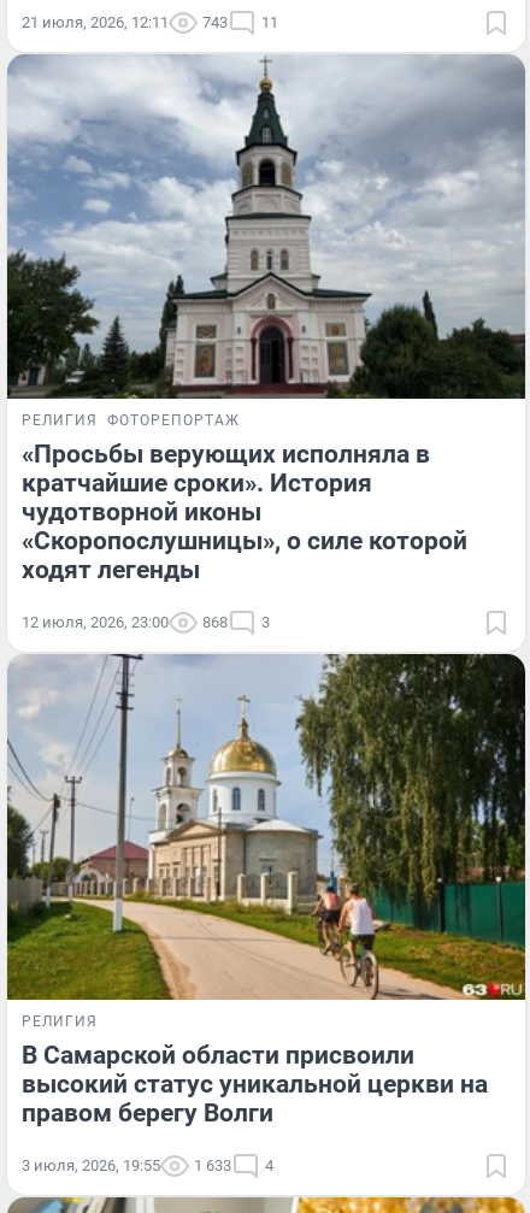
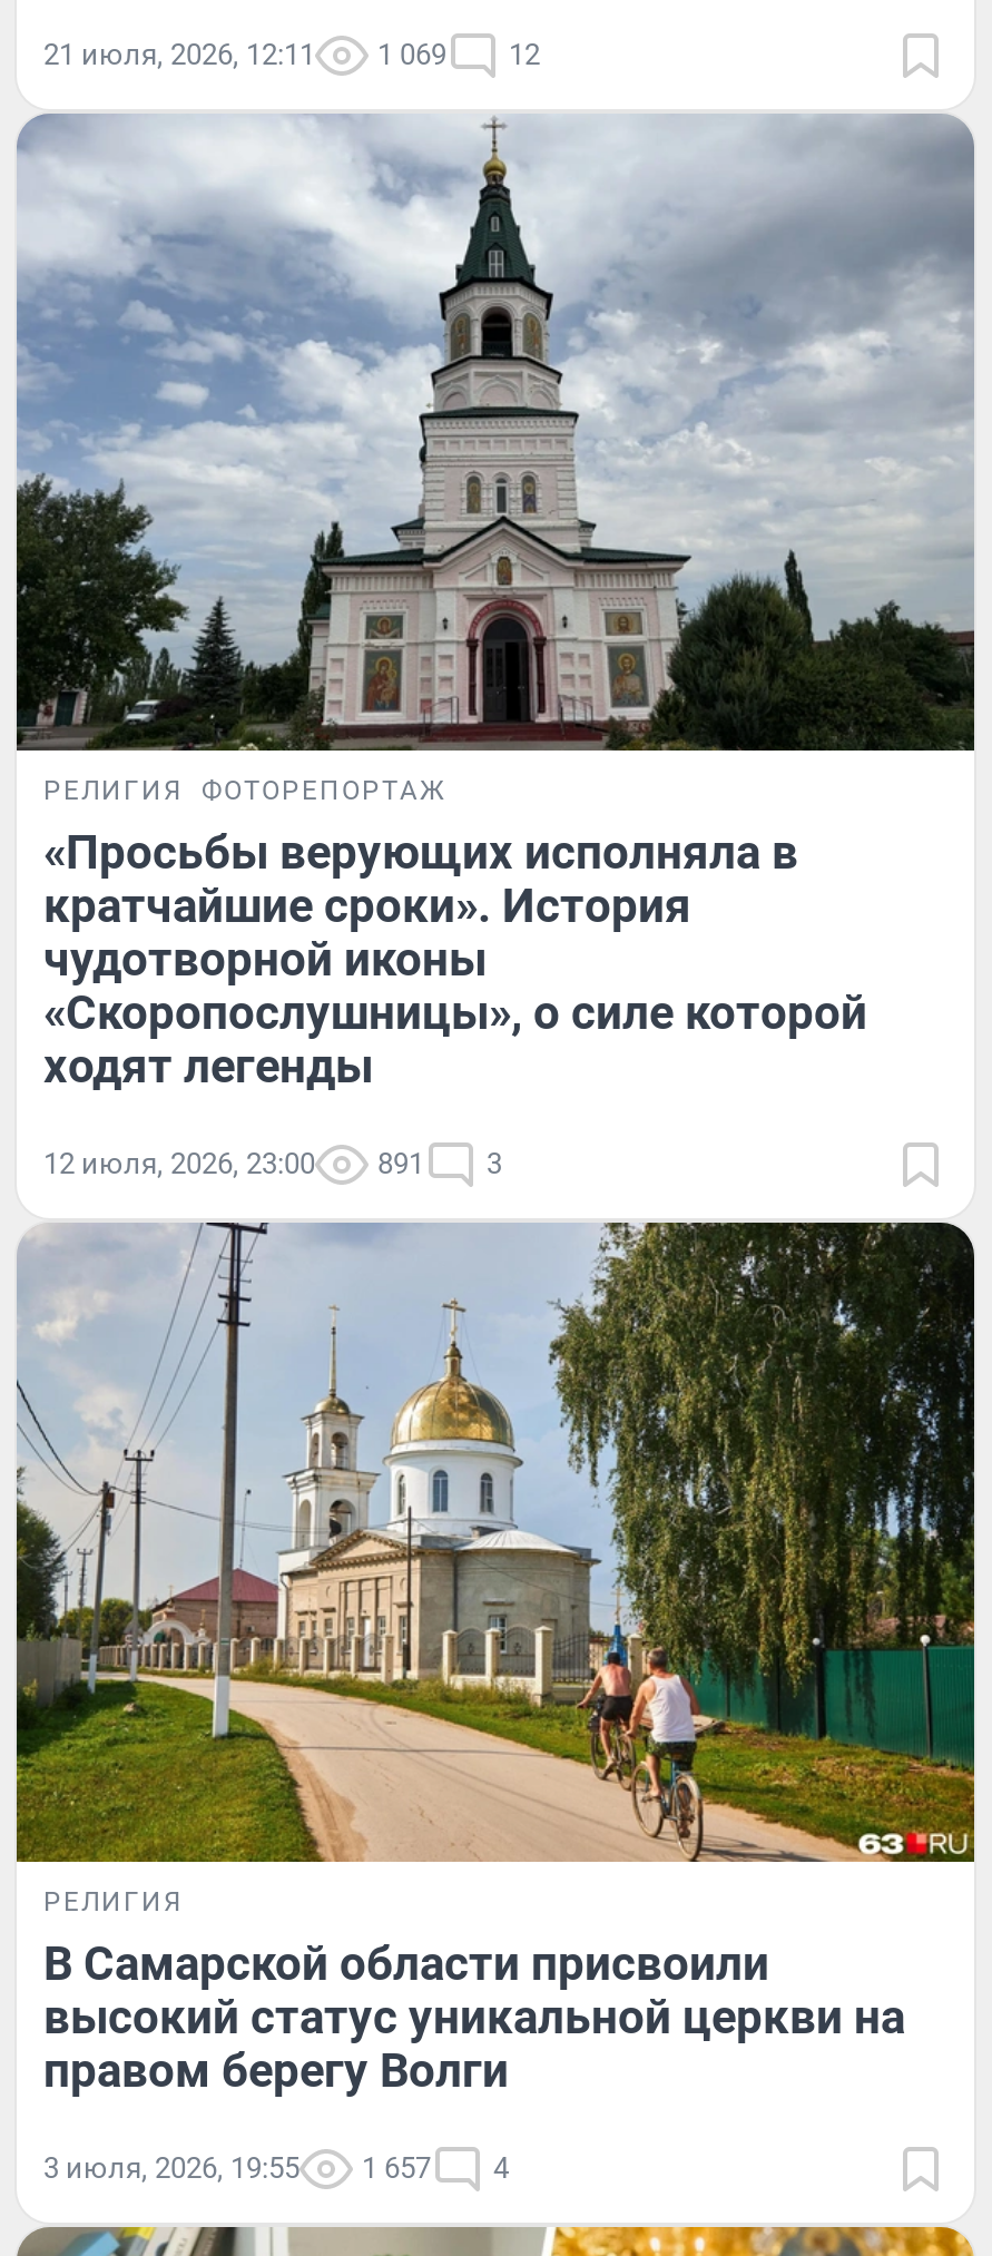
[202,13,228,31] 743 -> [377,37,446,71] 1 069
[261,13,278,31] 11 -> [509,37,540,71] 12
[22,613,270,632] 12 июля, 2026, 23:00 868 3 -> [43,1148,502,1181] 12 июля, 2026, 23:00 891 3
[22,1156,273,1174] 3 июля, 2026, 19:55 1 633 4 -> [43,2151,509,2185] 3 июля, 2026, 19:55 1 657 4

